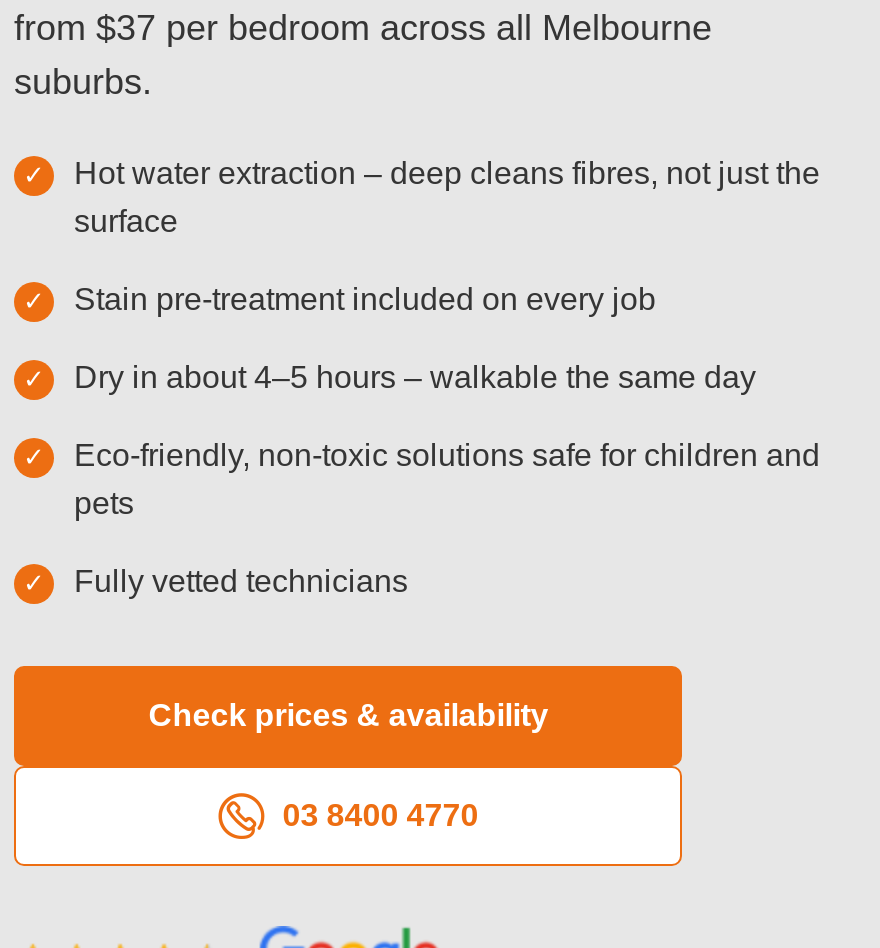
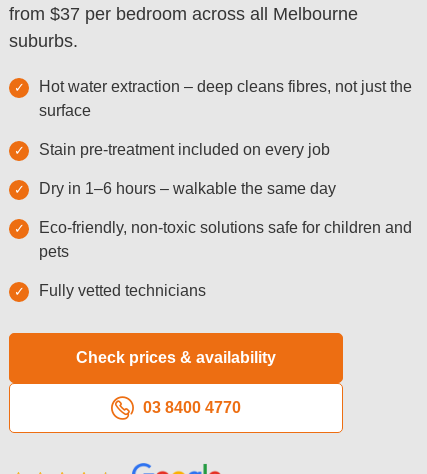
[74,360,756,394] Dry in about 4–5 hours – walkable the same day -> [39,180,336,197] Dry in 1–6 hours – walkable the same day

